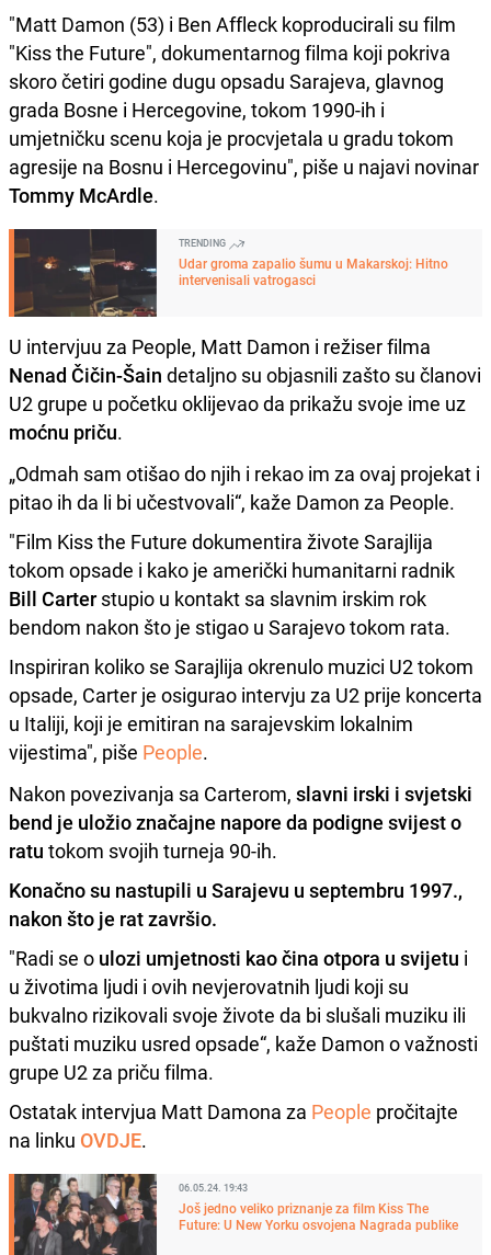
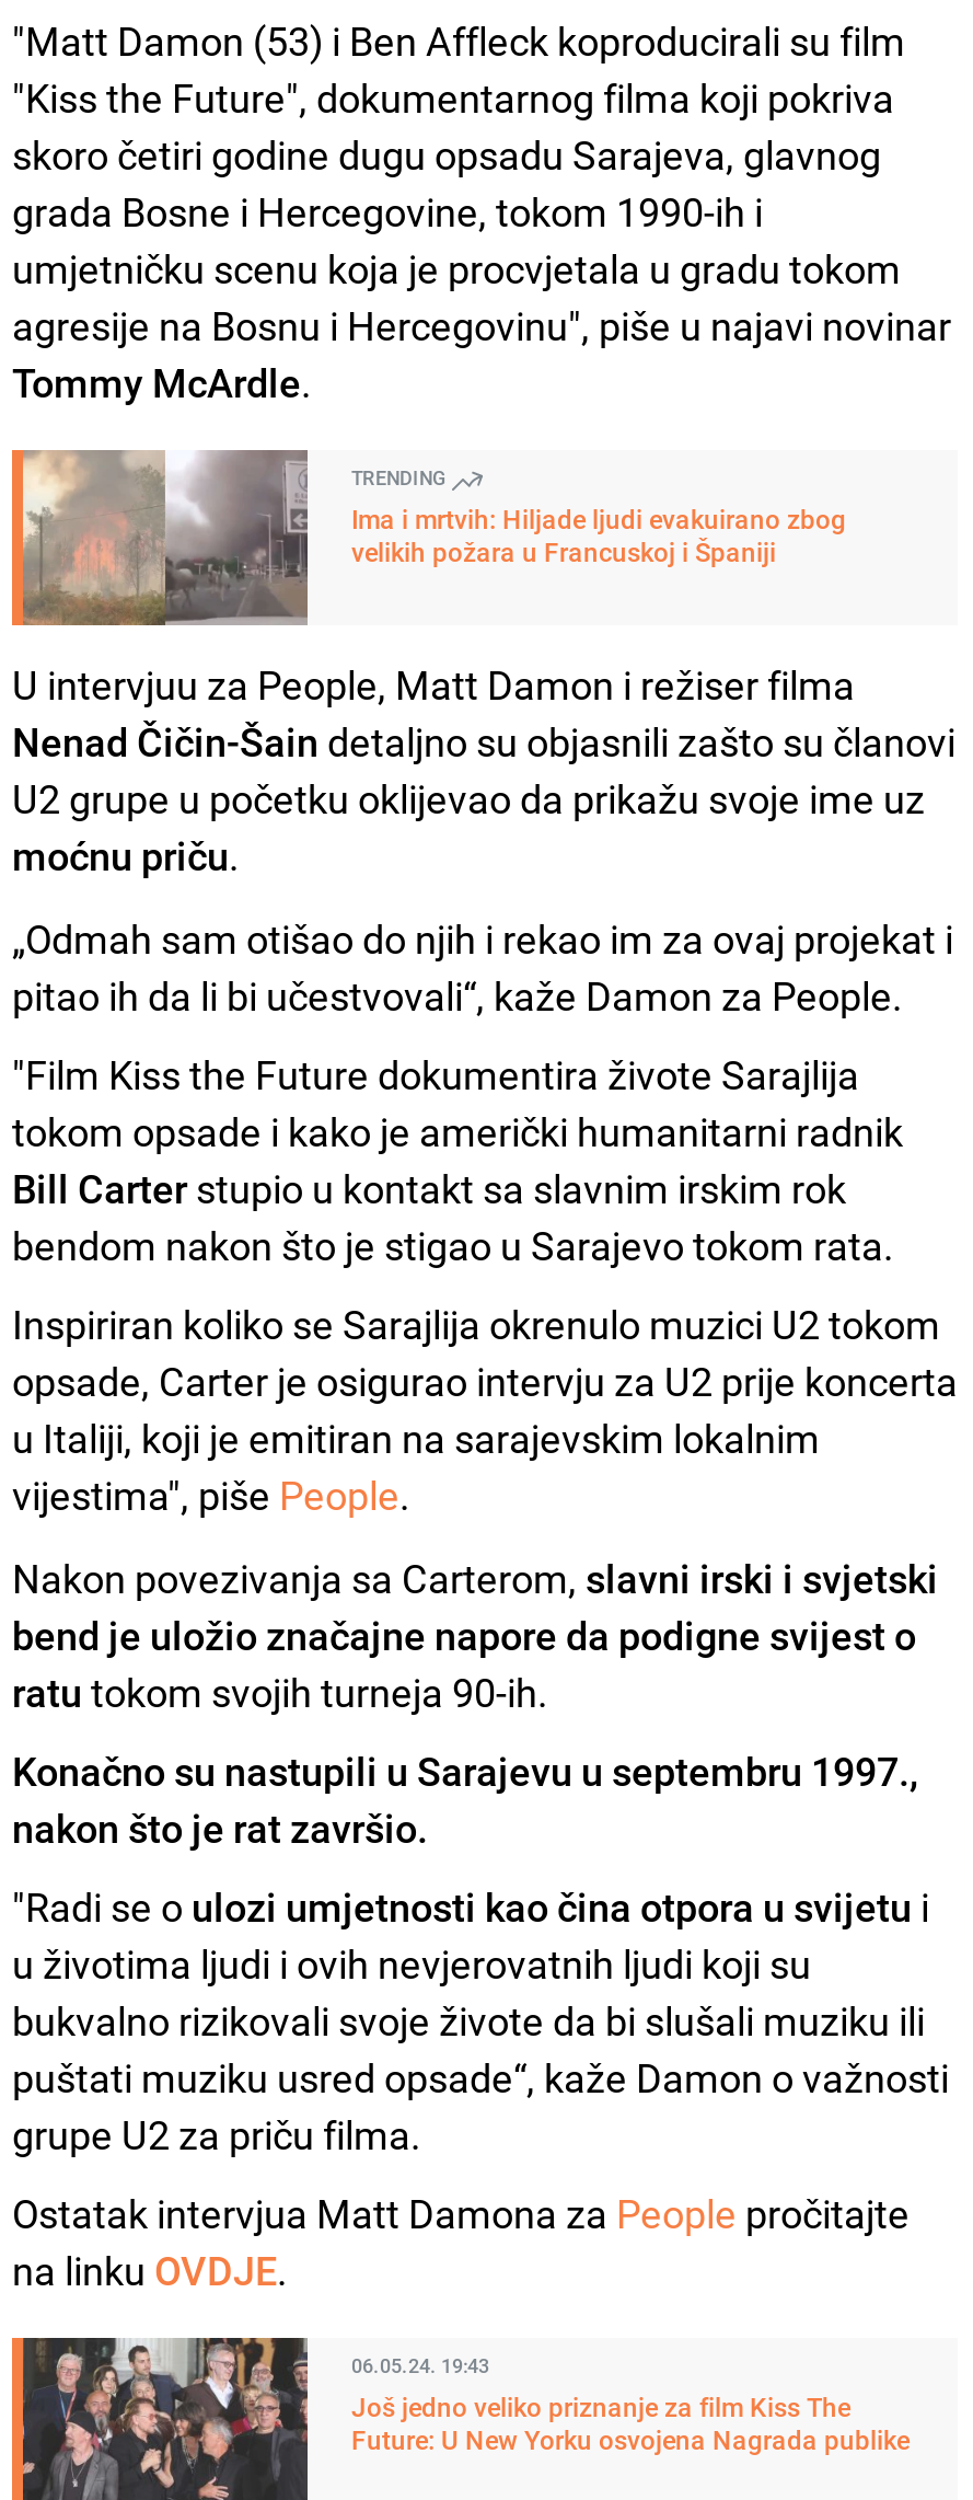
[13,228,448,318] [image] | Udar groma zapalio šumu u Makarskoj: Hitno | intervenisali vatrogasci -> [21,448,846,627] [image] | Ima i mrtvih: Hiljade ljudi evakuirano zbog | velikih požara u Francuskoj i Španiji

